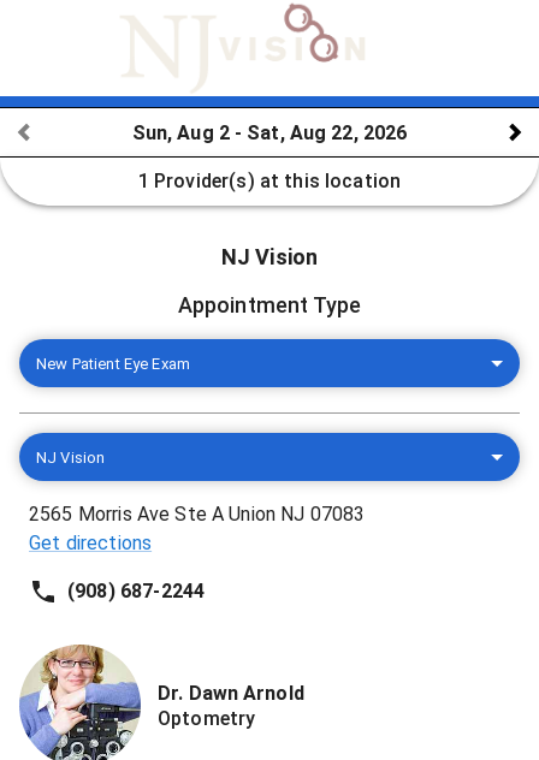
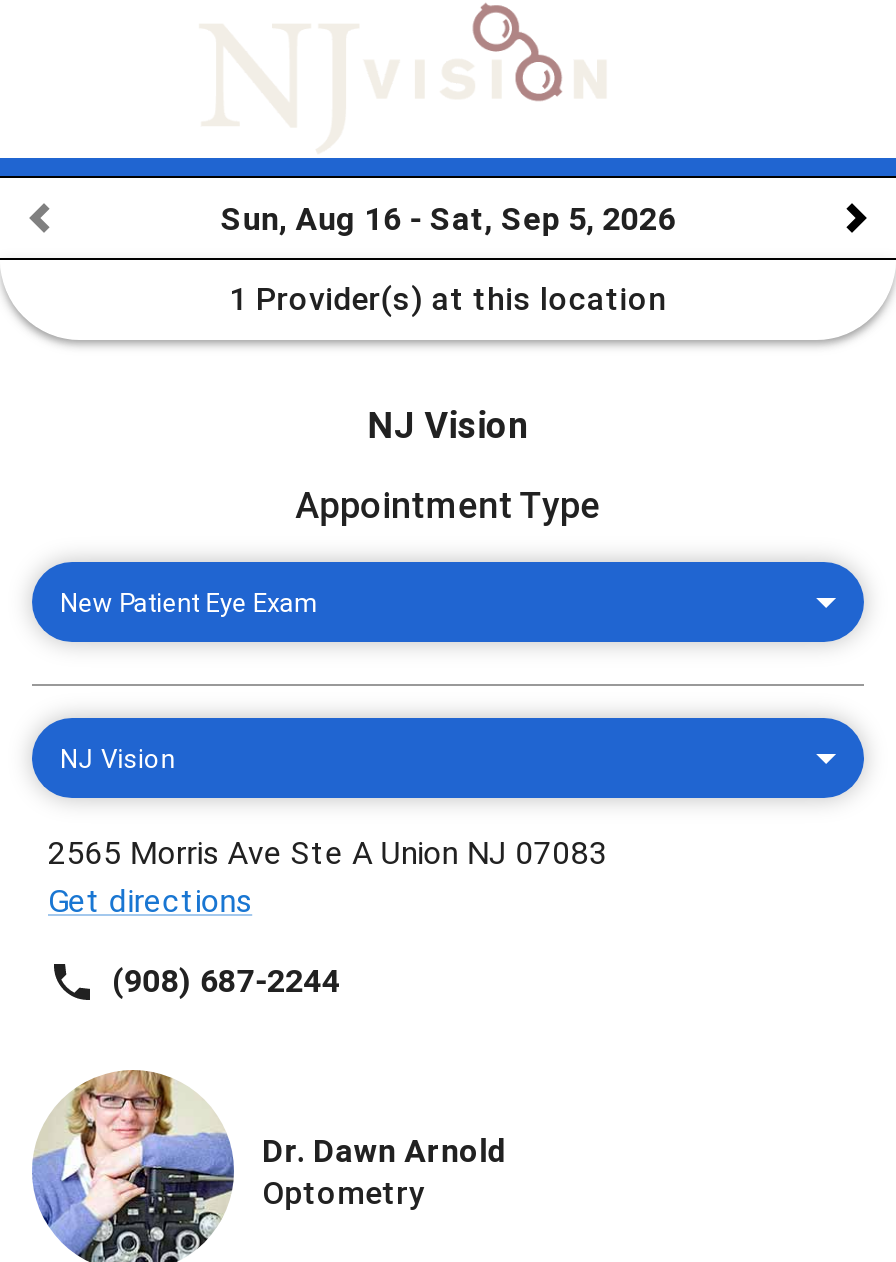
[132,121,407,144] Sun, Aug 2 - Sat, Aug 22, 2026 -> [220,199,676,237] Sun, Aug 16 - Sat, Sep 5, 2026

